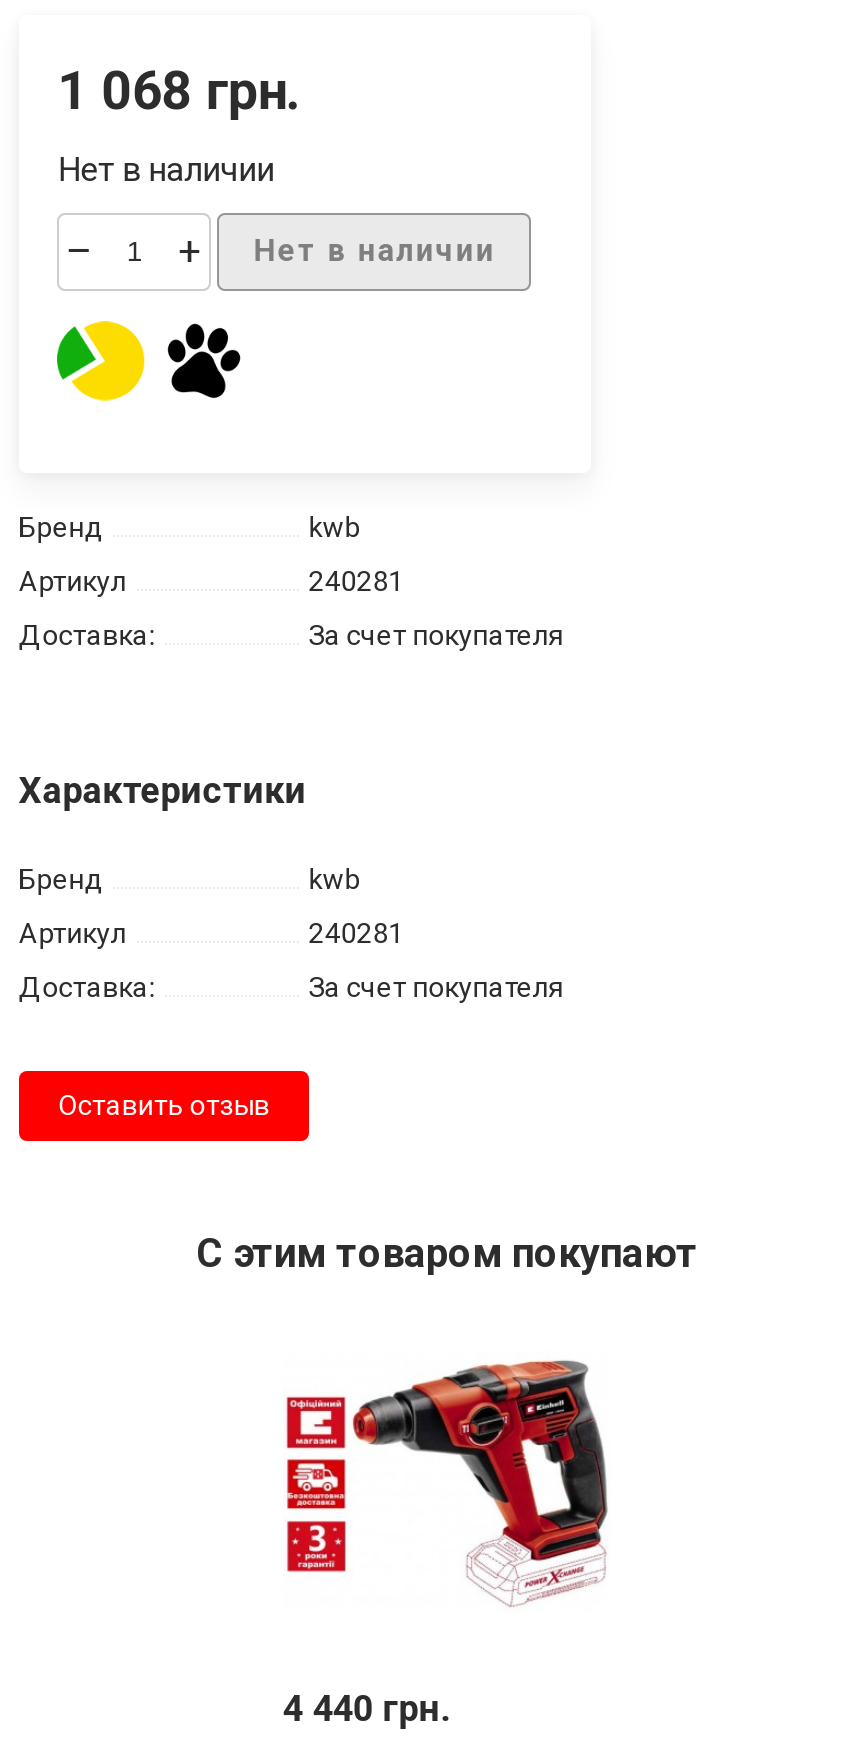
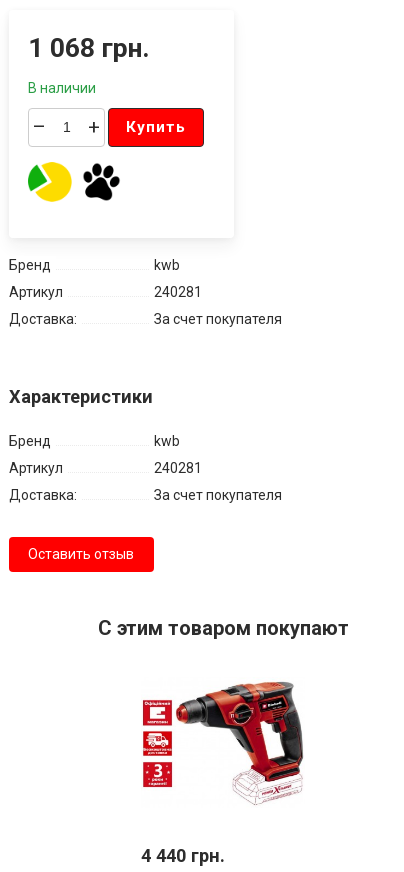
[58,148,274,188] Нет в наличии -> [28,80,96,96] В наличии
[253,233,495,269] Нет в наличии -> [126,118,186,136] Купить

